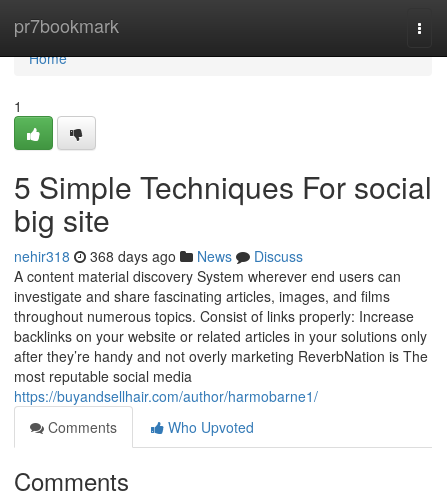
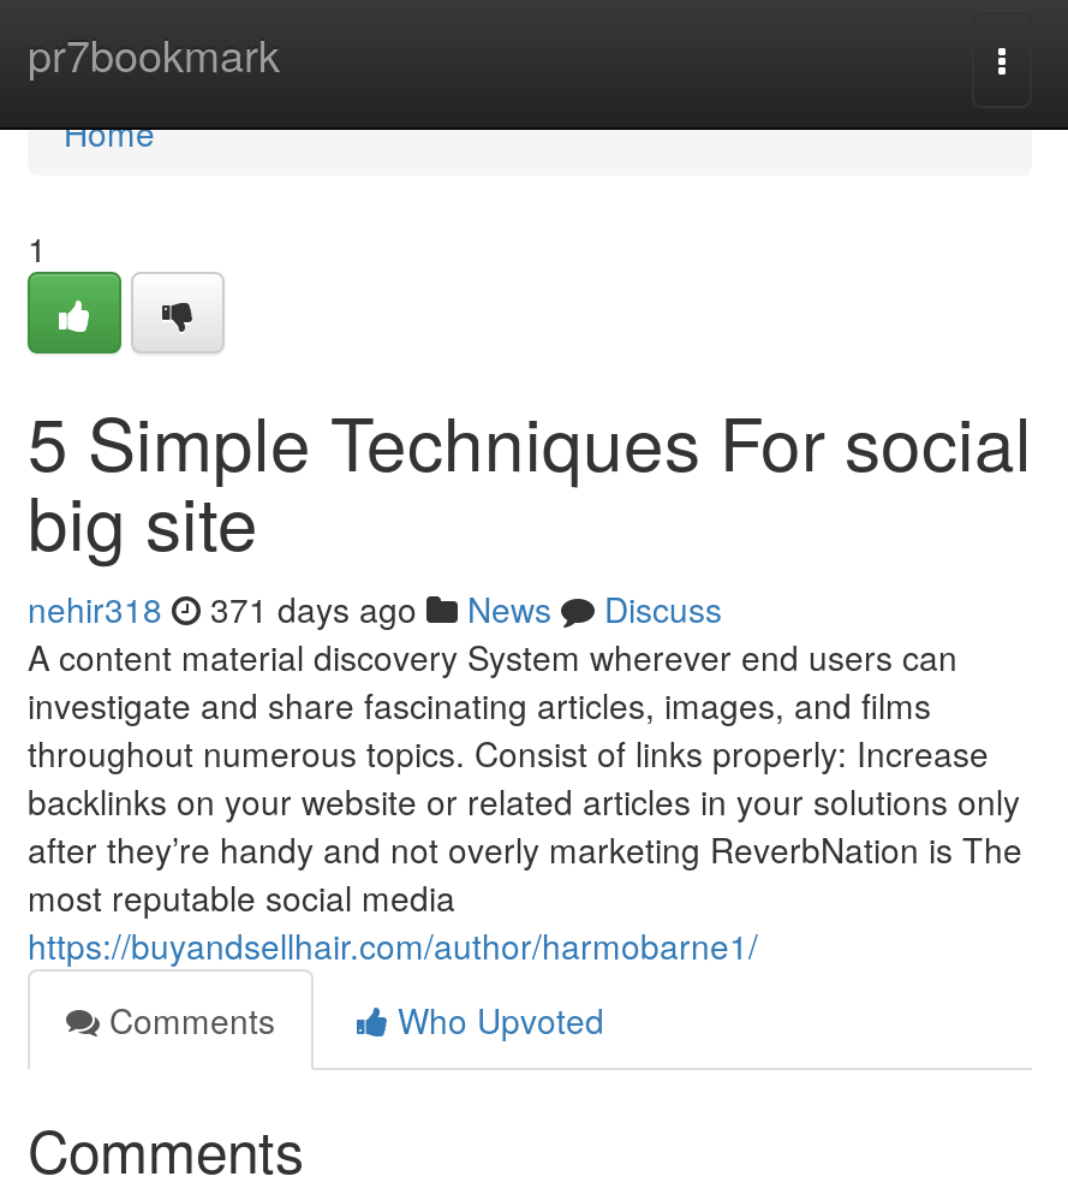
[14,246,303,266] nehir318 368 days ago News Discuss -> [28,584,722,632] nehir318 371 days ago News Discuss

